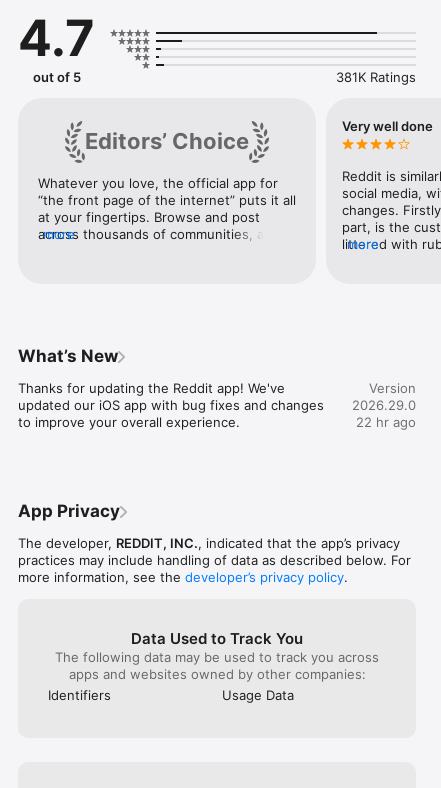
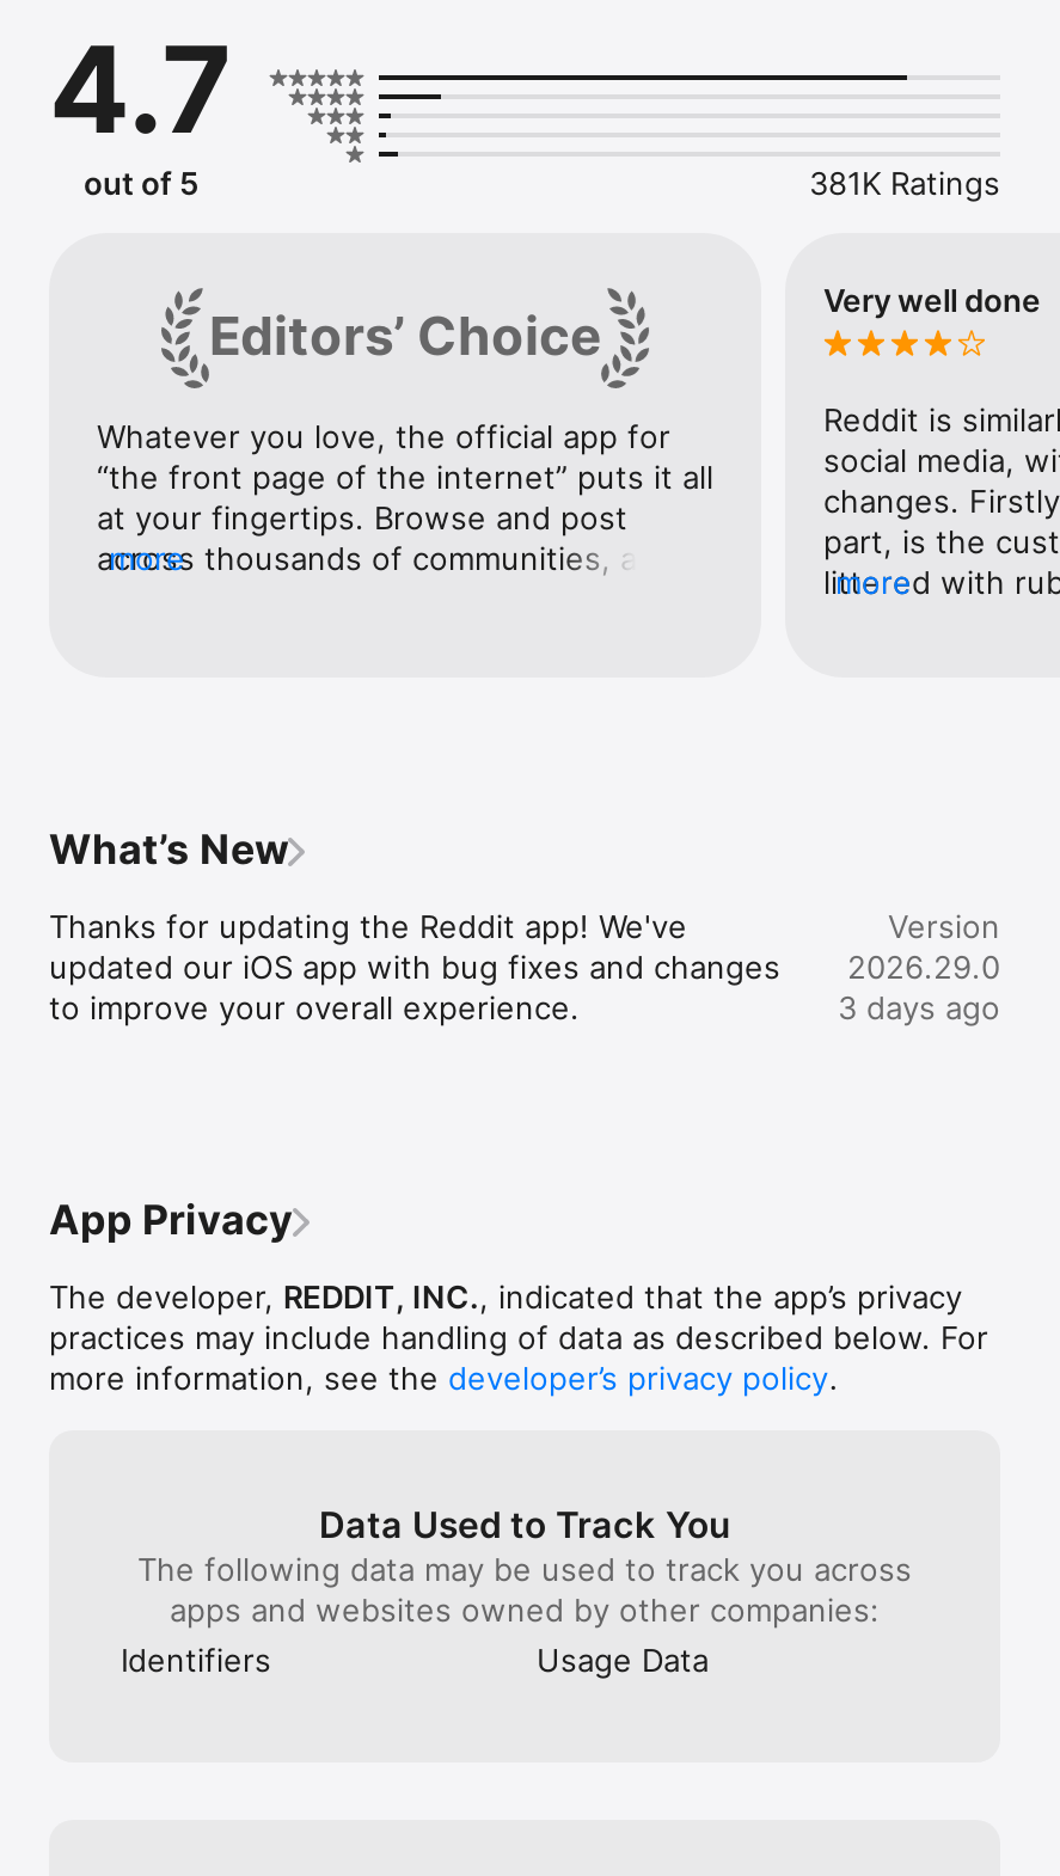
[356,414,416,430] 22 hr ago -> [838,987,1000,1025] 3 days ago

